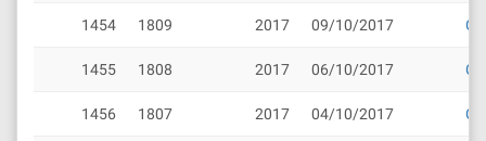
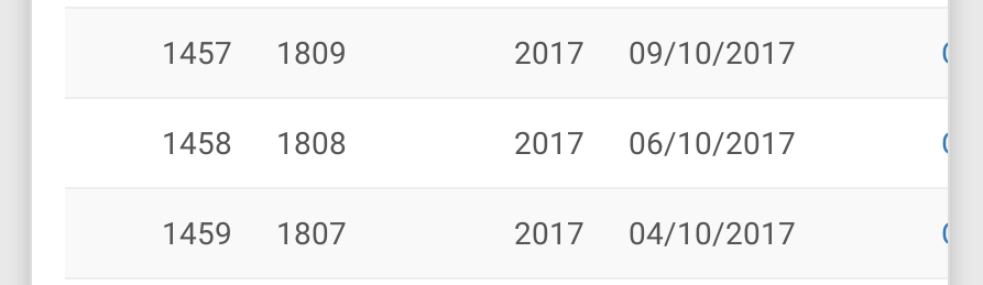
[81,16,172,34] 1454 1809 -> [162,35,347,70] 1457 1809
[81,61,172,78] 1455 1808 -> [162,125,347,161] 1458 1808
[81,105,172,123] 1456 1807 -> [162,216,347,251] 1459 1807

